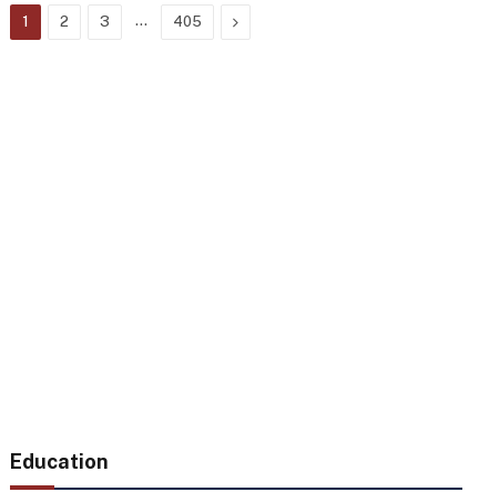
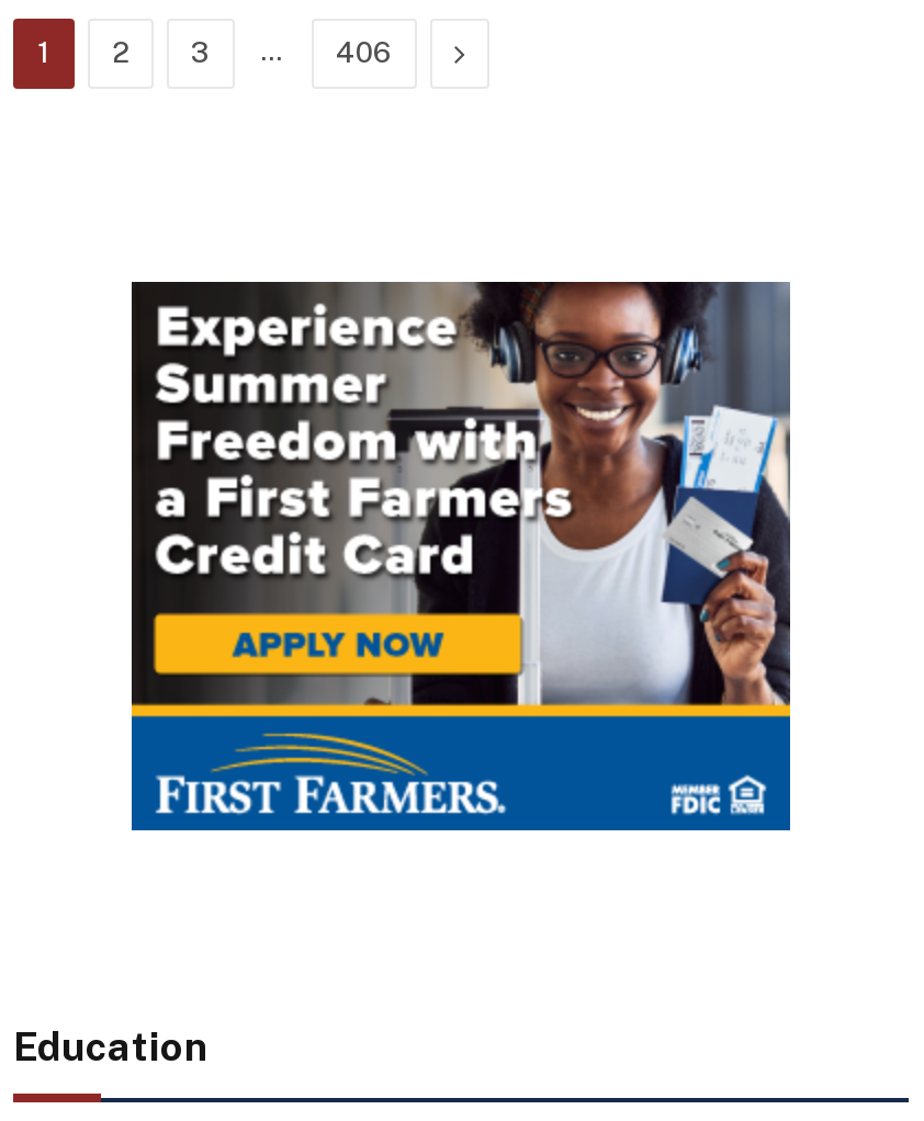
[173,14,202,30] 405 -> [336,37,393,70] 406
none -> [129,280,792,833] [image]

